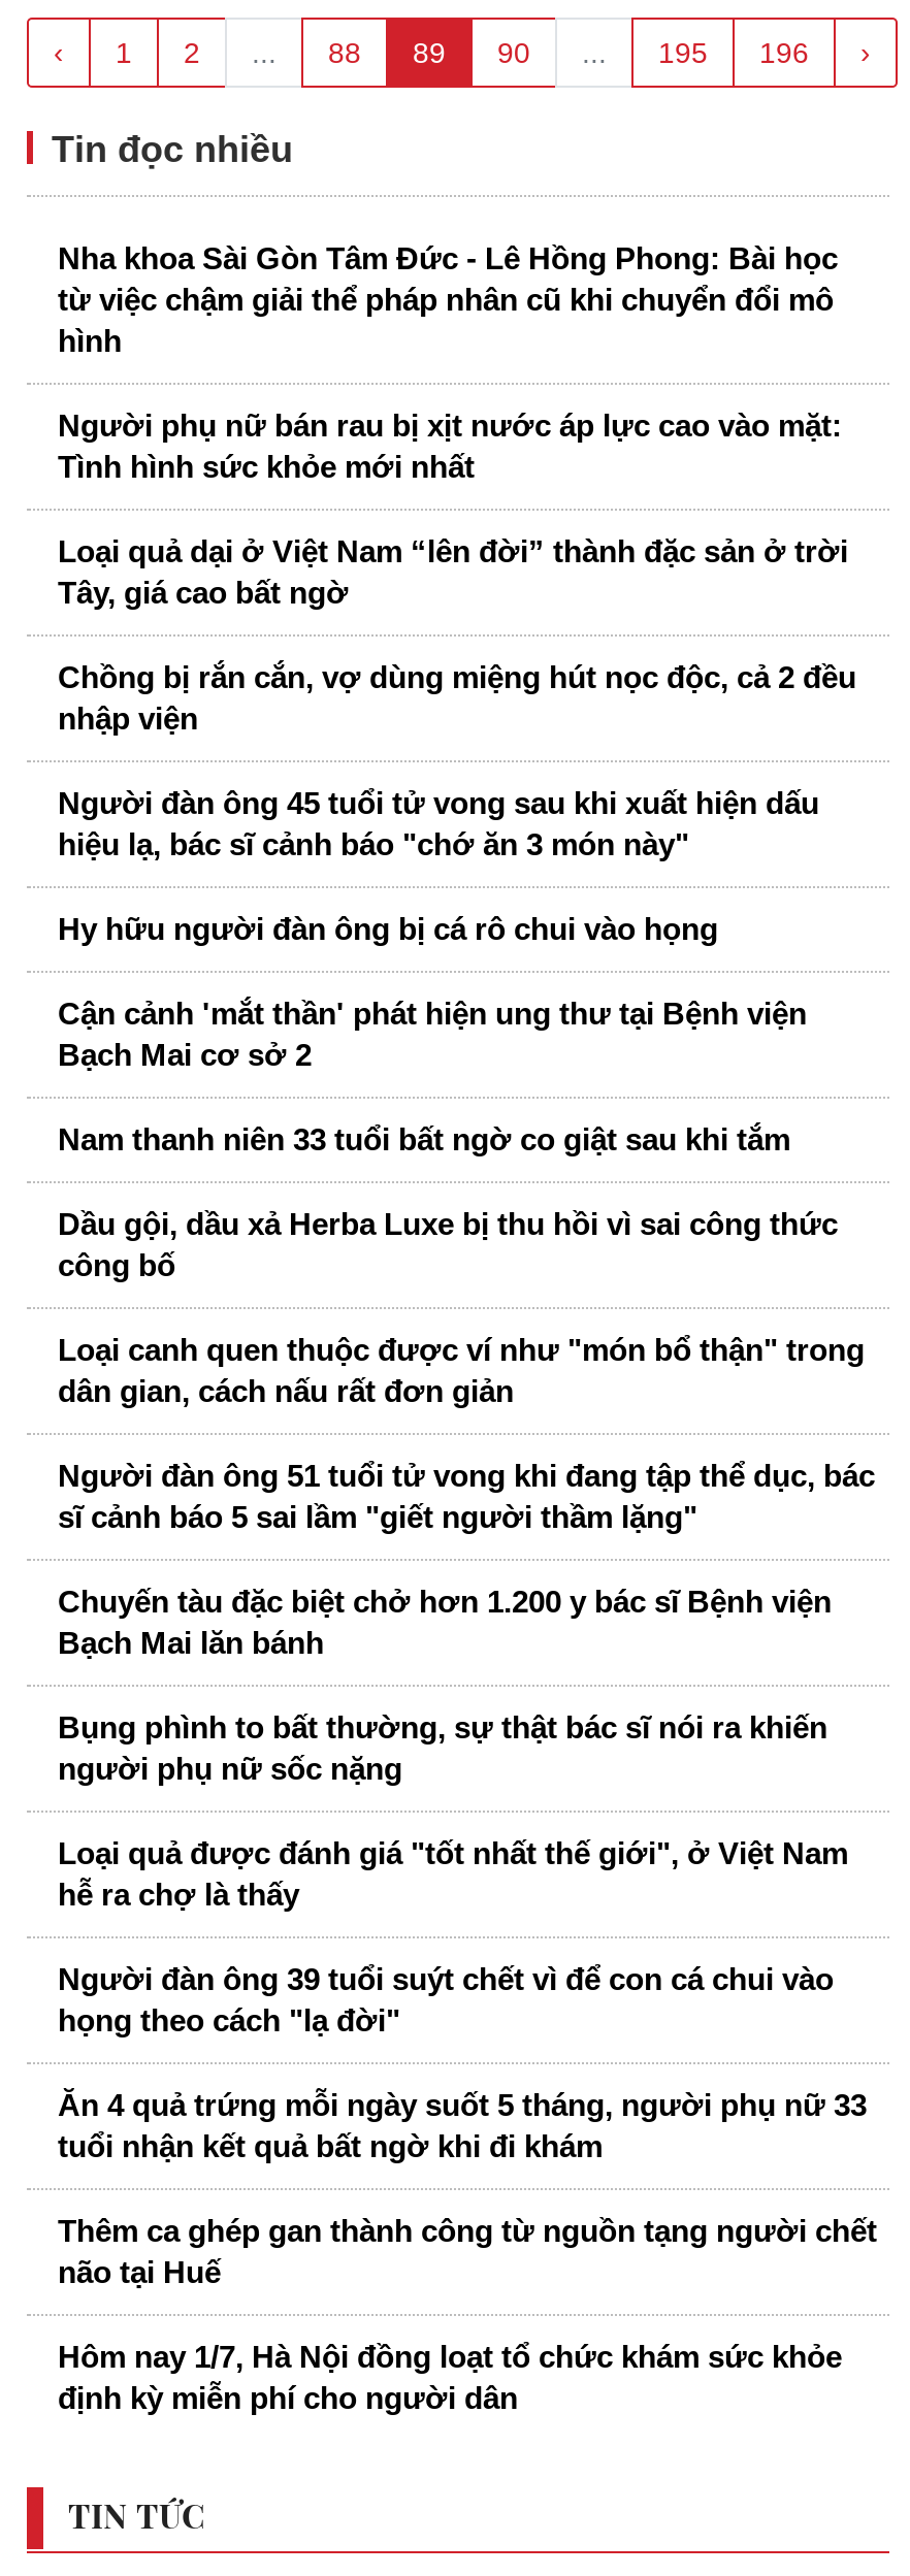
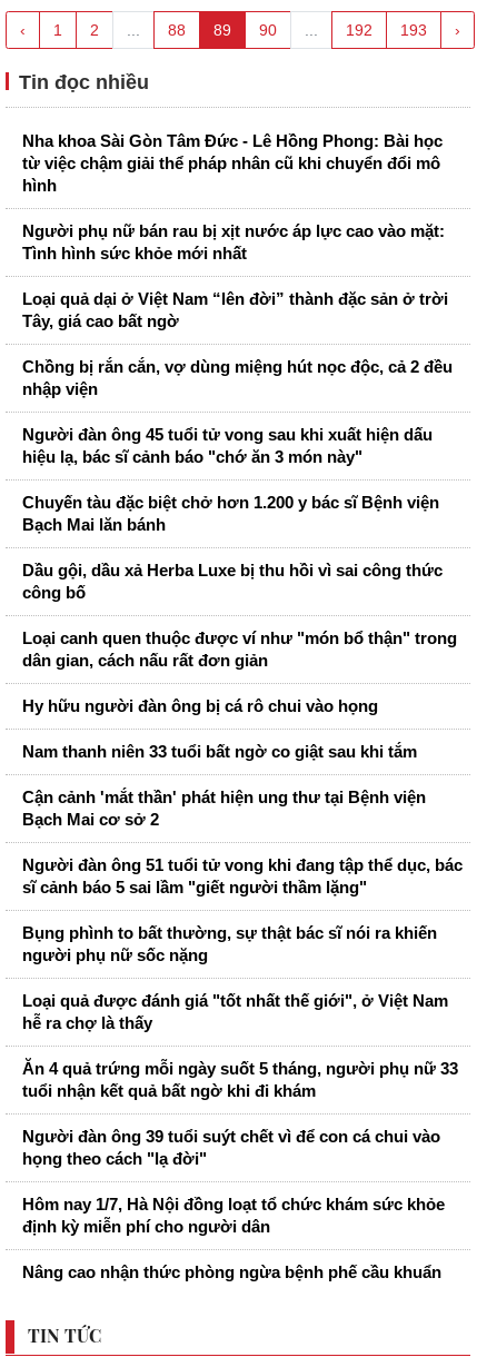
[658,35,708,68] 195 -> [346,21,372,38] 192
[759,35,809,68] 196 -> [400,21,427,38] 193
moved [58,910,807,1156] -> [22,696,426,828]: Hy hữu người đàn ông bị cá rô chui vào họng | Nam thanh niên 33 tuổi bất ngờ co giật sau khi tắm | Cận cảnh 'mắt thần' phát hiện ung thư tại Bệnh viện | Bạch Mai cơ sở 2
moved [58,1205,865,1407] -> [22,560,457,669]: Dầu gội, dầu xả Herba Luxe bị thu hồi vì sai công thức | công bố | Loại canh quen thuộc được ví như "món bổ thận" trong | dân gian, cách nấu rất đơn giản
moved [58,1457,875,1533] -> [22,855,463,896]: Người đàn ông 51 tuổi tử vong khi đang tập thể dục, bác | sĩ cảnh báo 5 sai lầm "giết người thầm lặng"
moved [58,1583,832,1659] -> [22,492,439,533]: Chuyến tàu đặc biệt chở hơn 1.200 y bác sĩ Bệnh viện | Bạch Mai lăn bánh
moved [58,1960,834,2037] -> [22,1126,440,1167]: Người đàn ông 39 tuổi suýt chết vì để con cá chui vào | họng theo cách "lạ đời"
moved [58,2086,867,2163] -> [22,1058,458,1100]: Ăn 4 quả trứng mỗi ngày suốt 5 tháng, người phụ nữ 33 | tuổi nhận kết quả bất ngờ khi đi khám
[58,2212,877,2288] Thêm ca ghép gan thành công từ nguồn tạng người chết | não tại Huế -> none
moved [58,2338,842,2414] -> [22,1194,445,1235]: Hôm nay 1/7, Hà Nội đồng loạt tổ chức khám sức khỏe | định kỳ miễn phí cho người dân
none -> [22,1262,441,1281] Nâng cao nhận thức phòng ngừa bệnh phế cầu khuẩn

